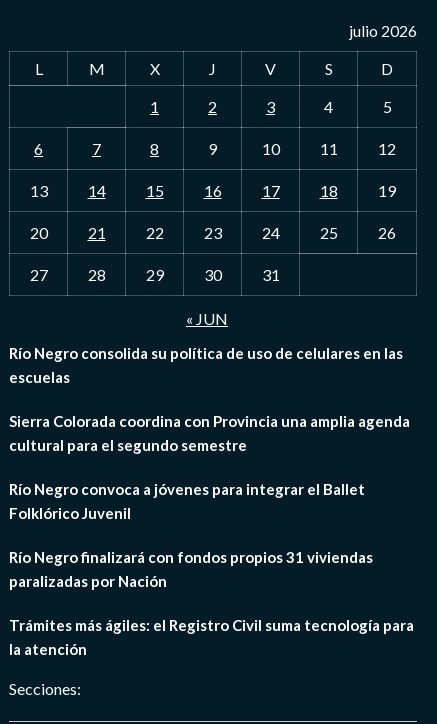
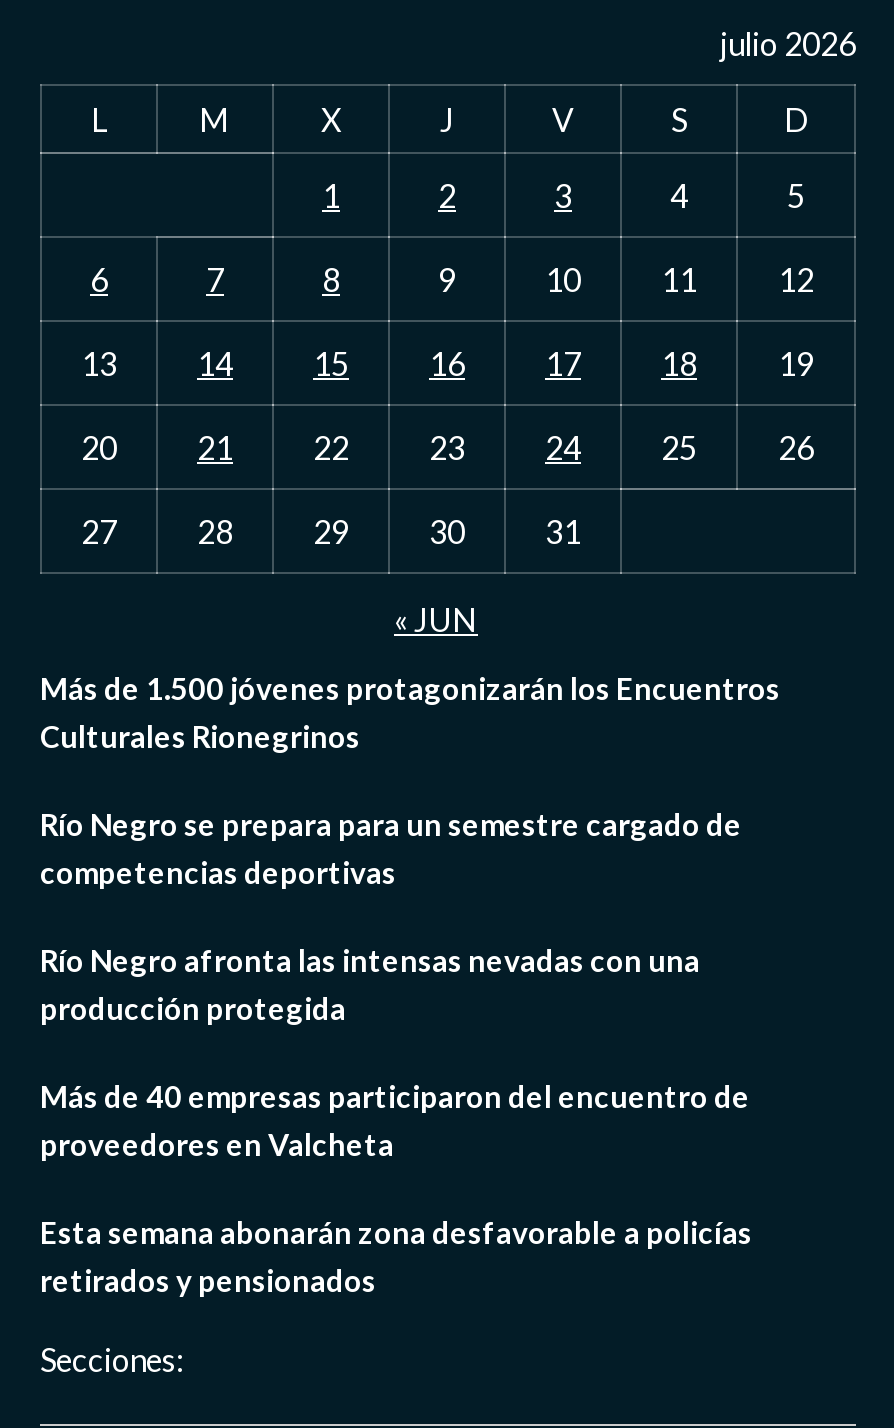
[9,344,403,386] Río Negro consolida su política de uso de celulares en las | escuelas -> [40,671,780,755] Más de 1.500 jóvenes protagonizarán los Encuentros | Culturales Rionegrinos
[9,412,410,454] Sierra Colorada coordina con Provincia una amplia agenda | cultural para el segundo semestre -> [40,807,742,891] Río Negro se prepara para un semestre cargado de | competencias deportivas
[9,480,365,522] Río Negro convoca a jóvenes para integrar el Ballet | Folklórico Juvenil -> [40,943,700,1027] Río Negro afronta las intensas nevadas con una | producción protegida
[9,548,373,590] Río Negro finalizará con fondos propios 31 viviendas | paralizadas por Nación -> [40,1079,750,1163] Más de 40 empresas participaron del encuentro de | proveedores en Valcheta
[9,616,414,658] Trámites más ágiles: el Registro Civil suma tecnología para | la atención -> [40,1215,752,1299] Esta semana abonarán zona desfavorable a policías | retirados y pensionados

